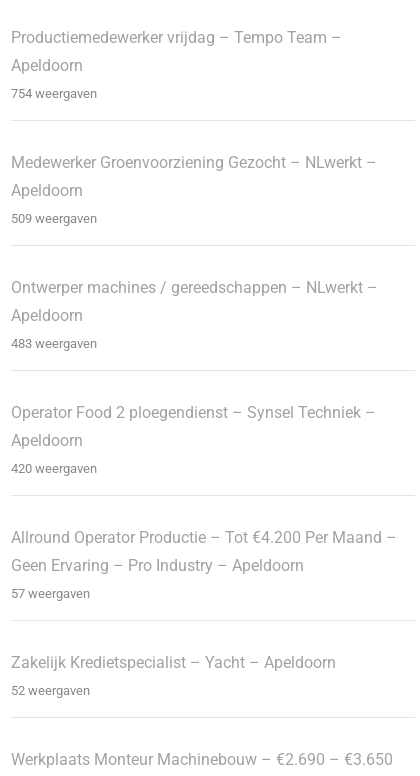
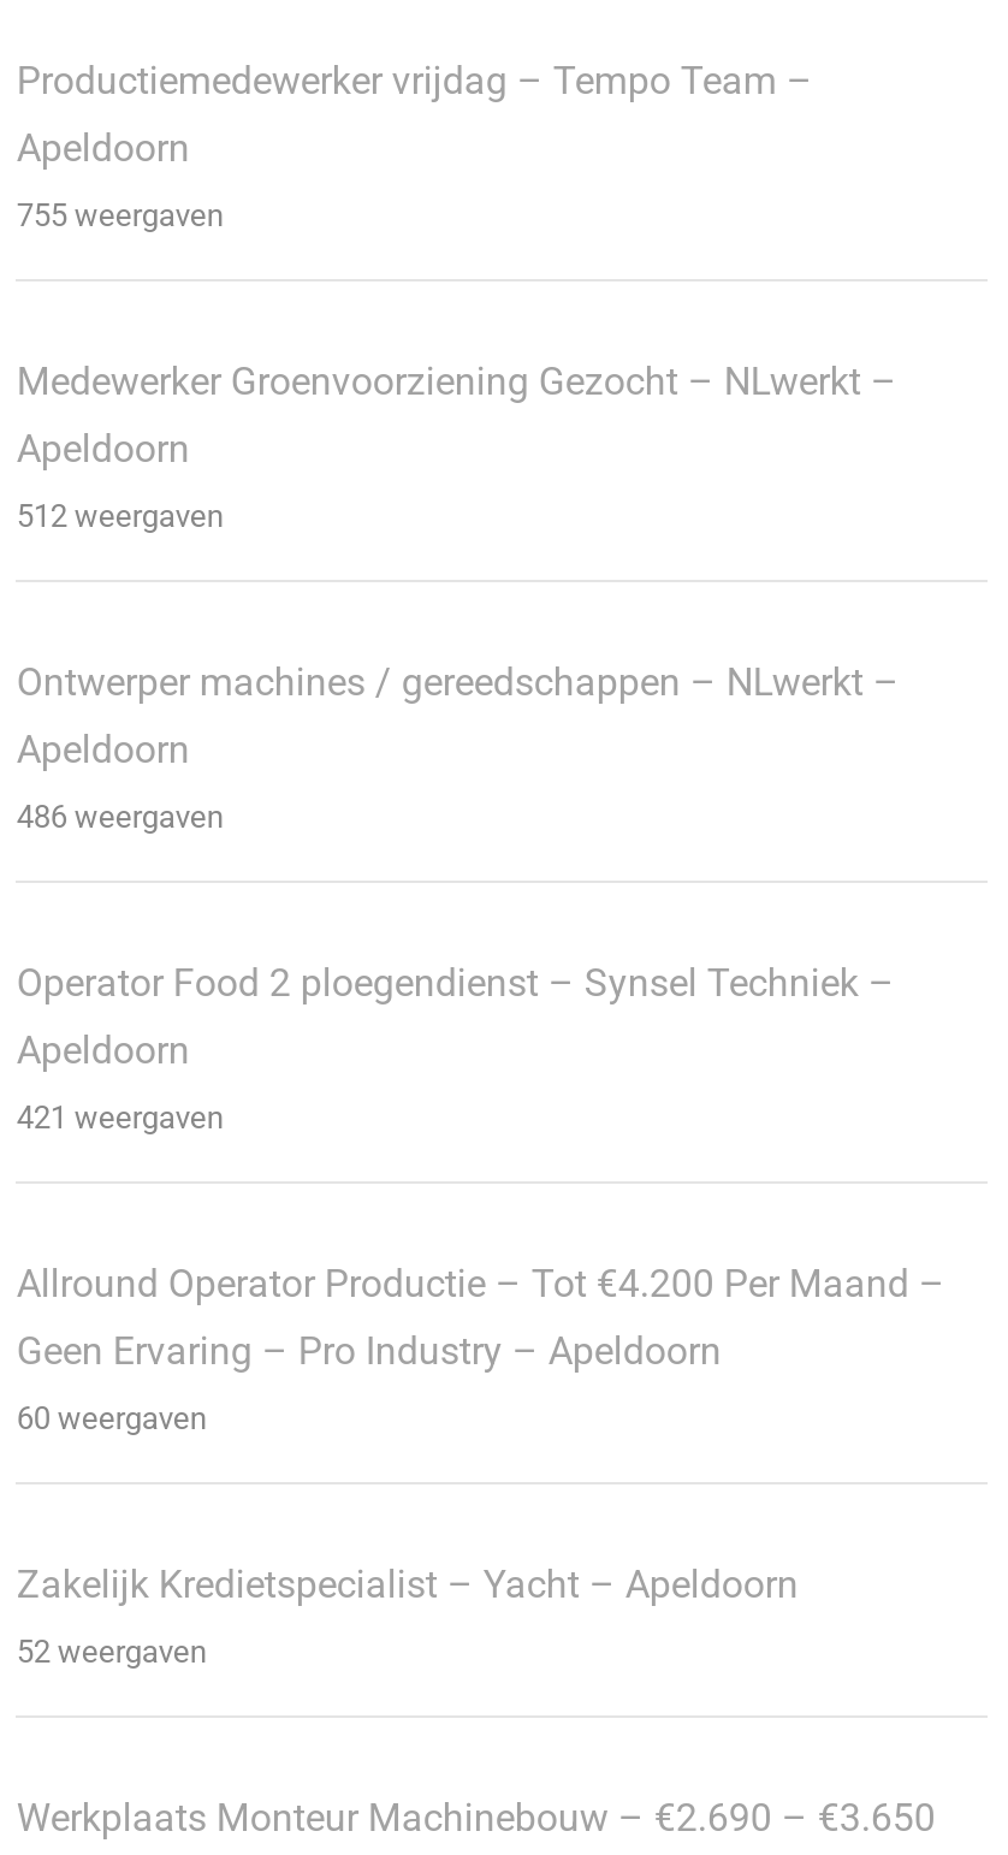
[11,86,97,101] 754 weergaven -> [17,198,223,234] 755 weergaven
[11,211,97,226] 509 weergaven -> [17,499,223,535] 512 weergaven
[11,336,97,351] 483 weergaven -> [17,799,223,835] 486 weergaven
[11,461,97,476] 420 weergaven -> [17,1100,223,1136] 421 weergaven
[11,586,90,601] 57 weergaven -> [17,1401,207,1437] 60 weergaven

